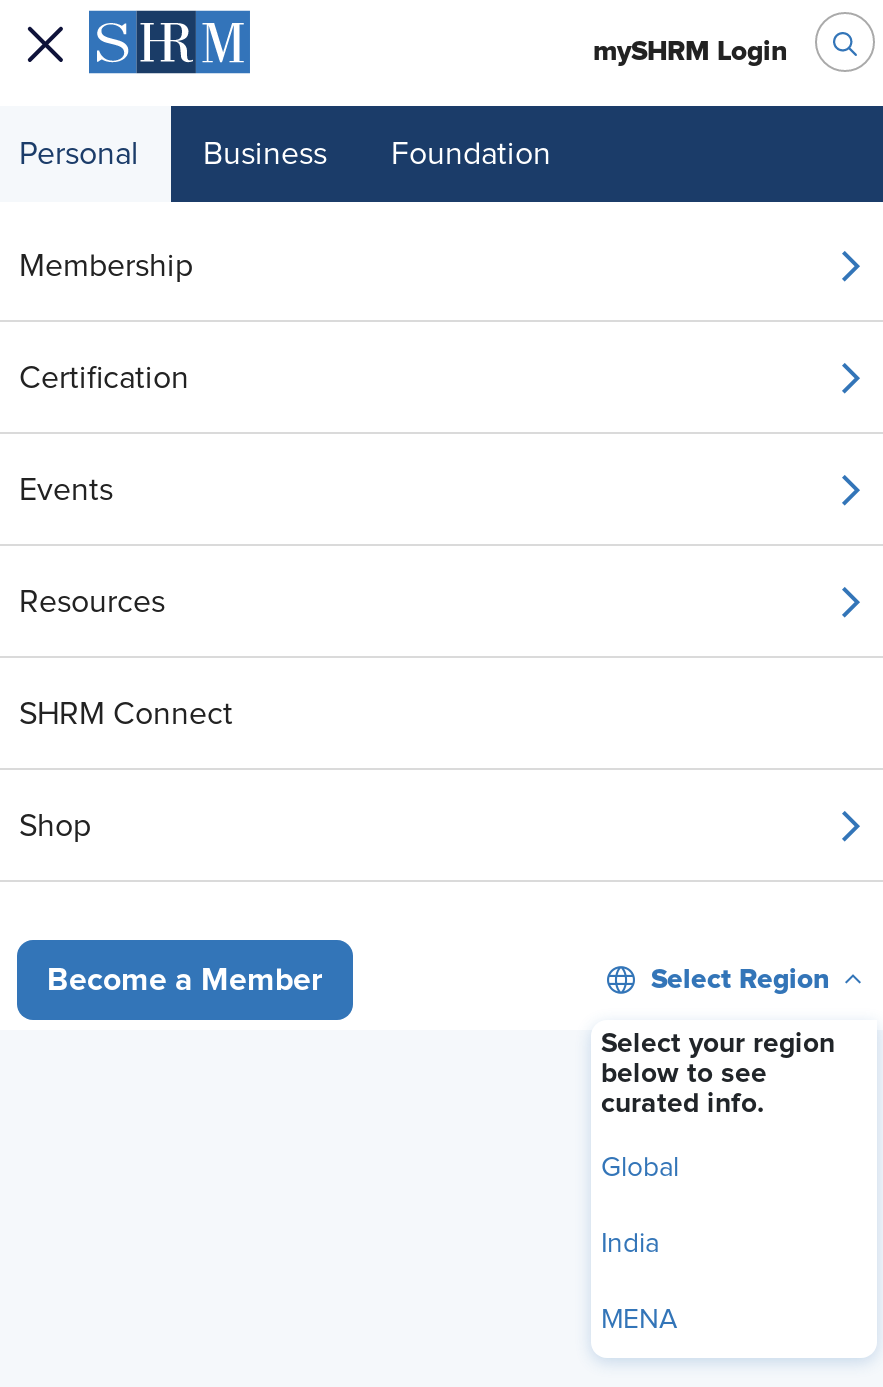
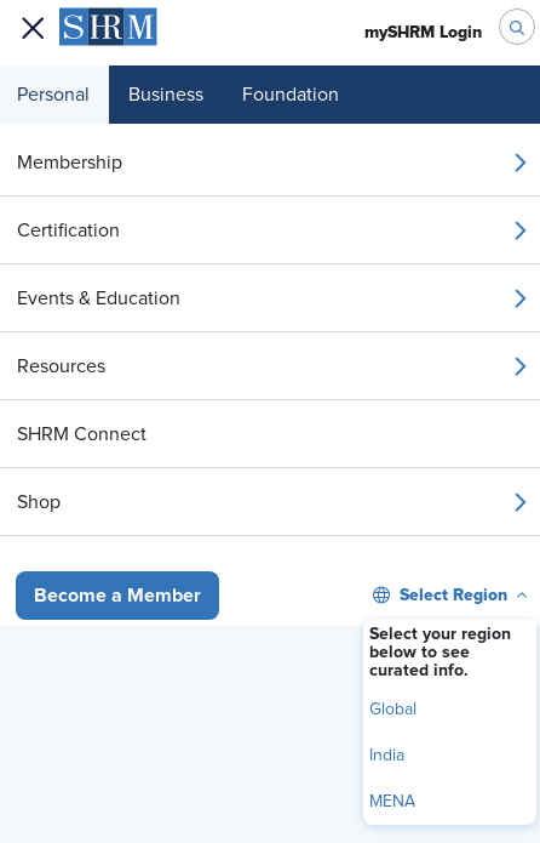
[19,473,113,505] Events -> [17,288,180,307] Events & Education

